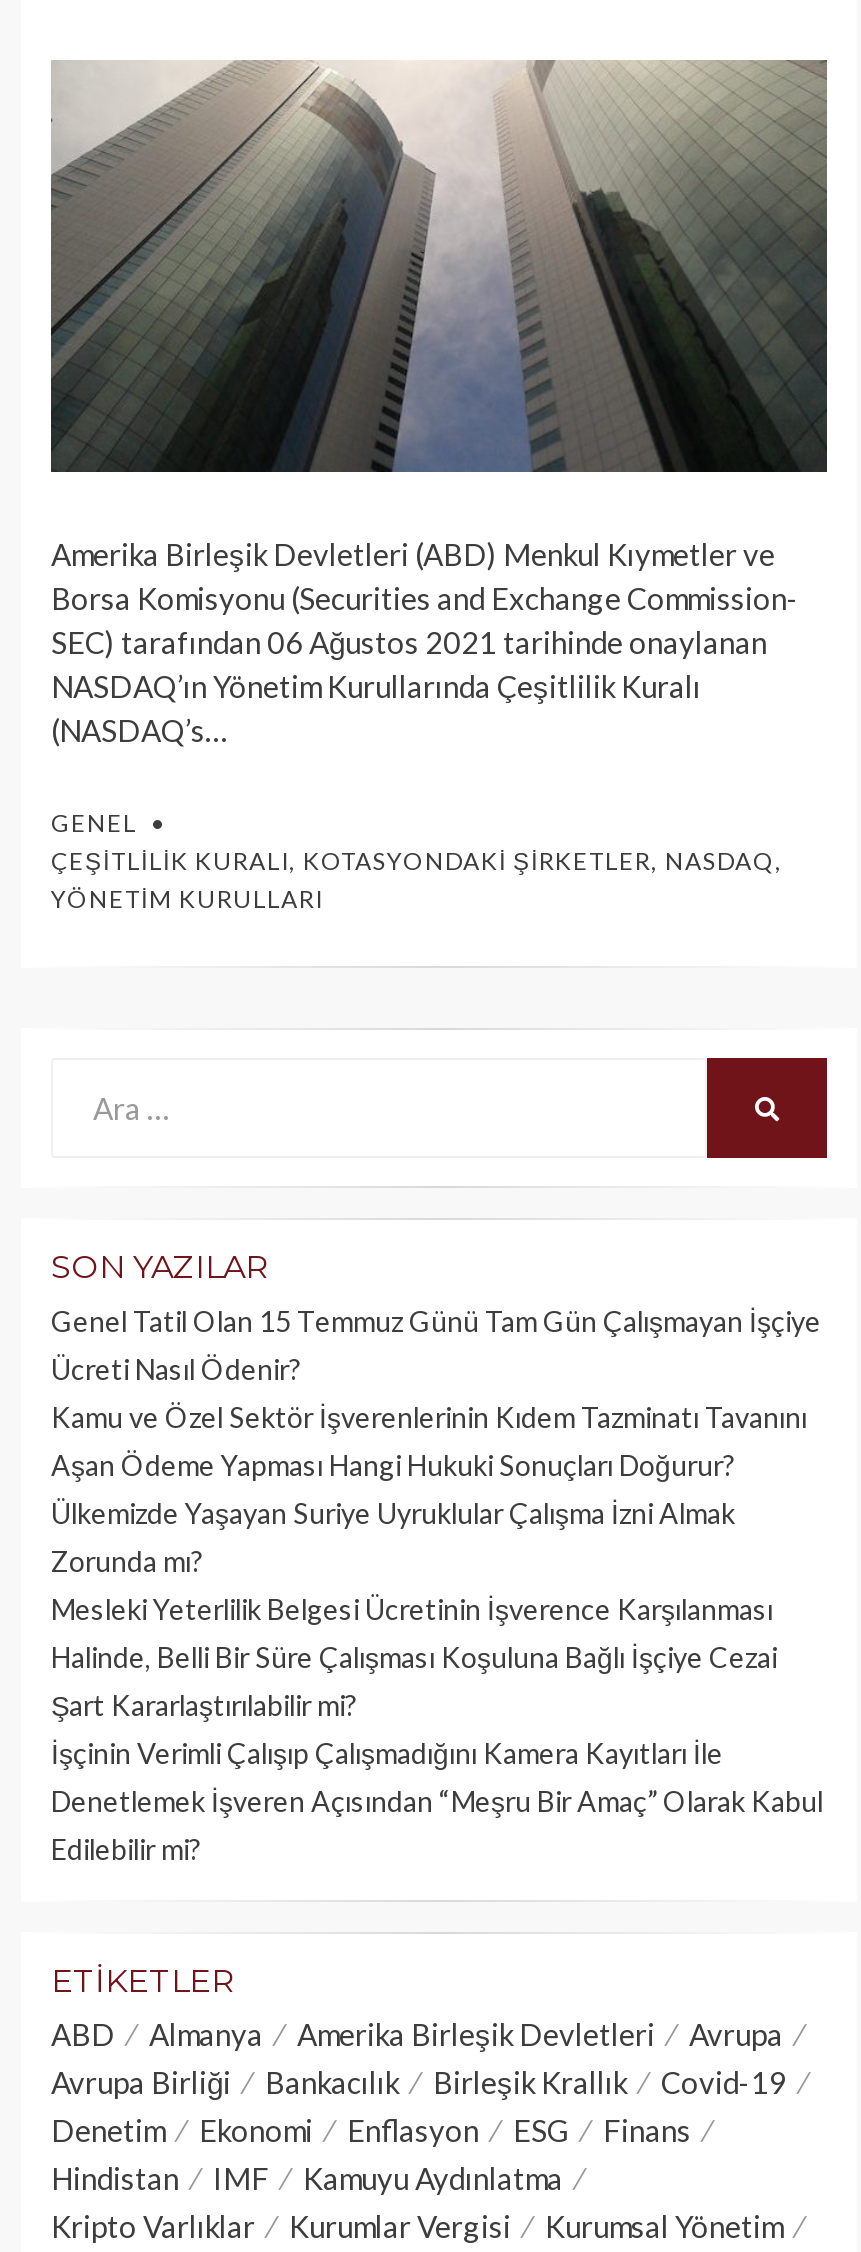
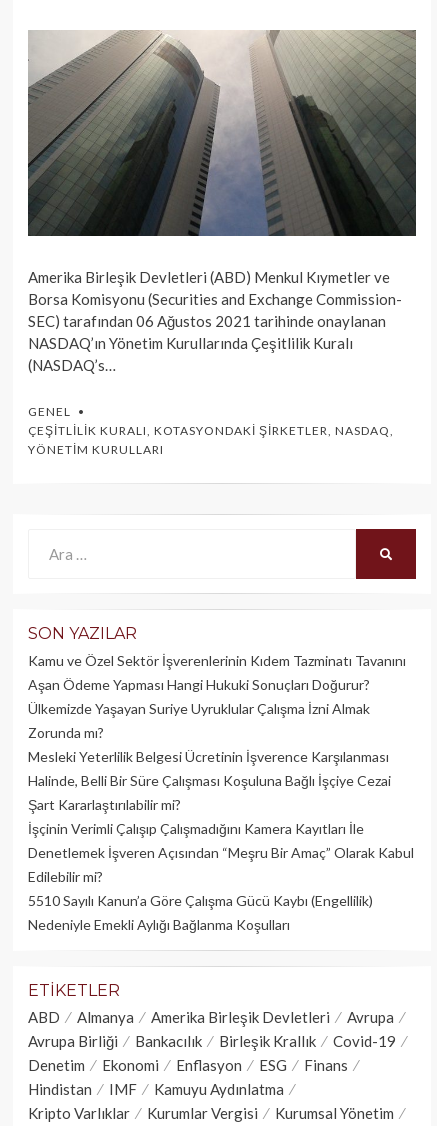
[51,1304,821,1386] Genel Tatil Olan 15 Temmuz Günü Tam Gün Çalışmayan İşçiye | Ücreti Nasıl Ödenir? -> none
moved [51,1400,823,1866] -> [28,652,414,885]: Kamu ve Özel Sektör İşverenlerinin Kıdem Tazminatı Tavanını | Aşan Ödeme Yapması Hangi Hukuki Sonuçları Doğurur? | Ülkemizde Yaşayan Suriye Uyruklular Çalışma İzni Almak | ... | Denetlemek İşveren Açısından “Meşru Bir Amaç” Olarak Kabul | Edilebilir mi?
none -> [28,892,373,933] 5510 Sayılı Kanun’a Göre Çalışma Gücü Kaybı (Engellilik) | Nedeniyle Emekli Aylığı Bağlanma Koşulları

